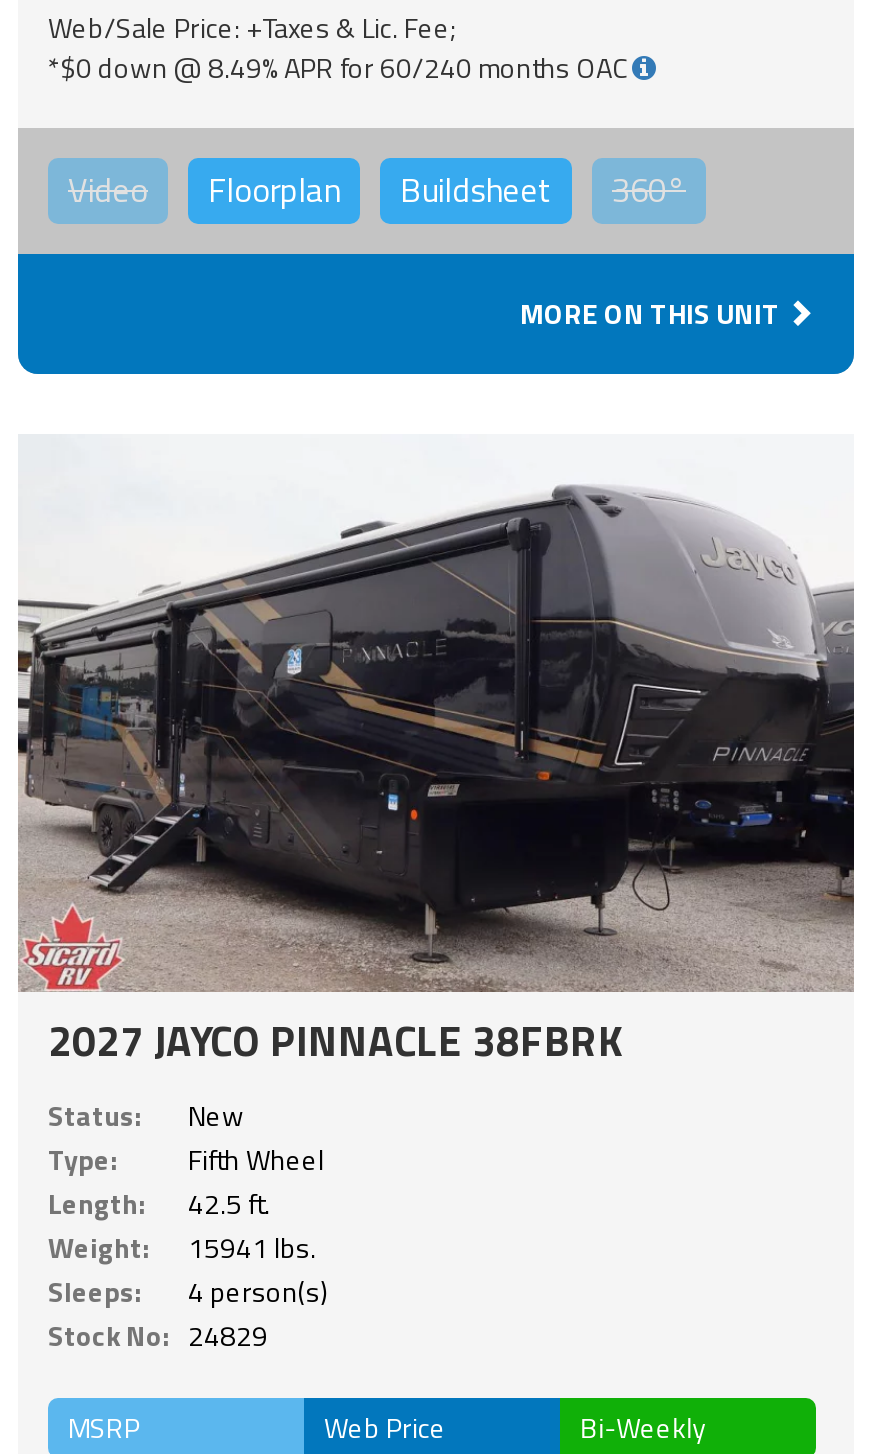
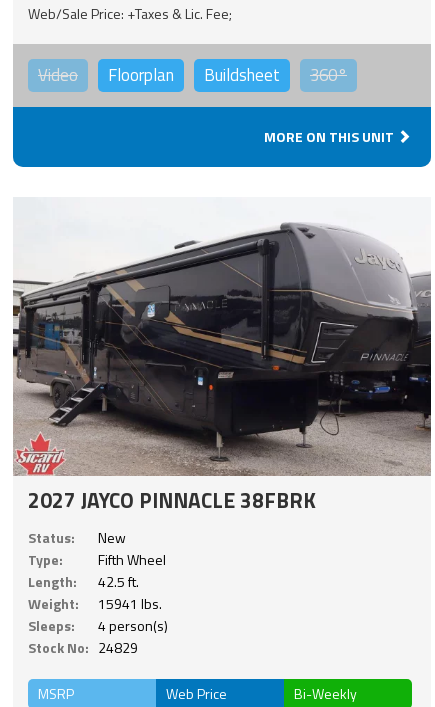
[48,46,632,88] *$0 down @ 8.49% APR for 60/240 months OAC -> none

